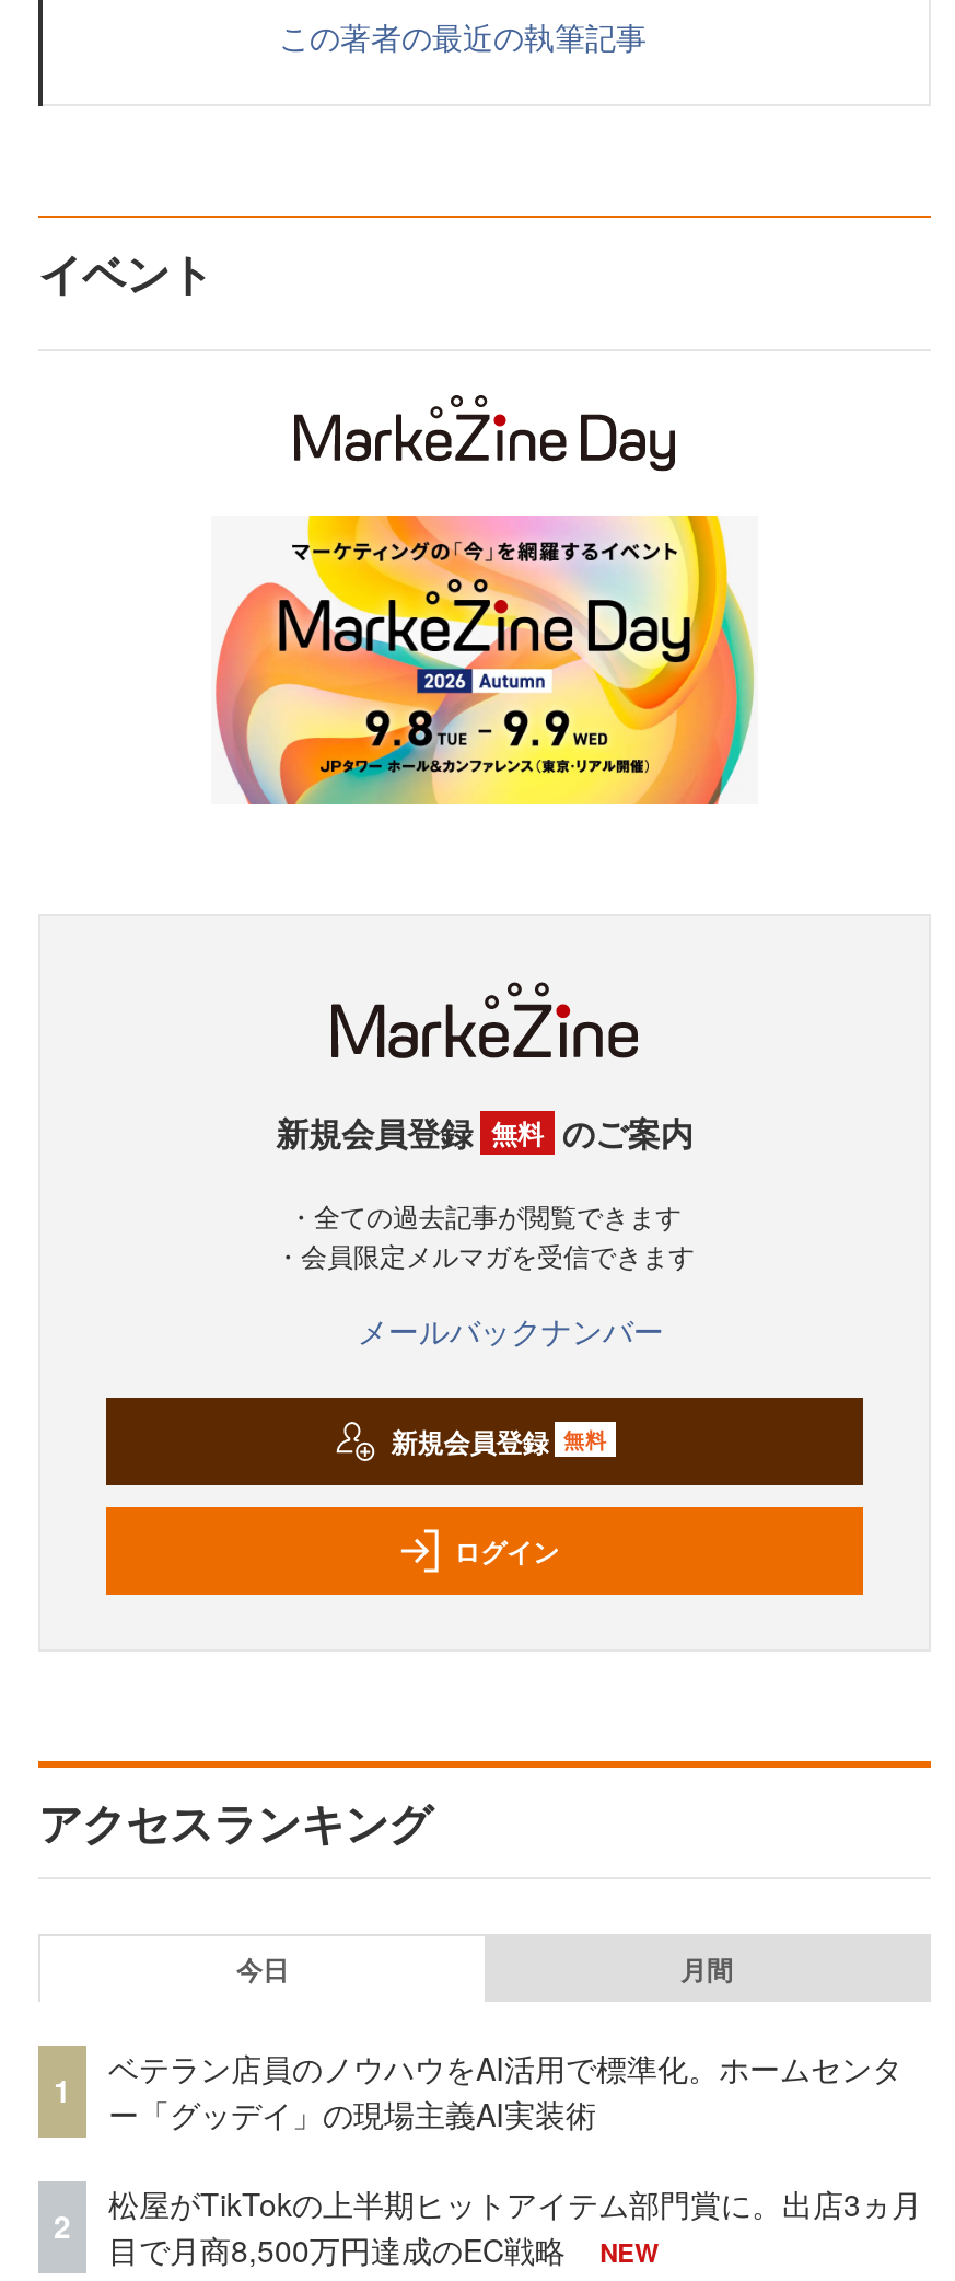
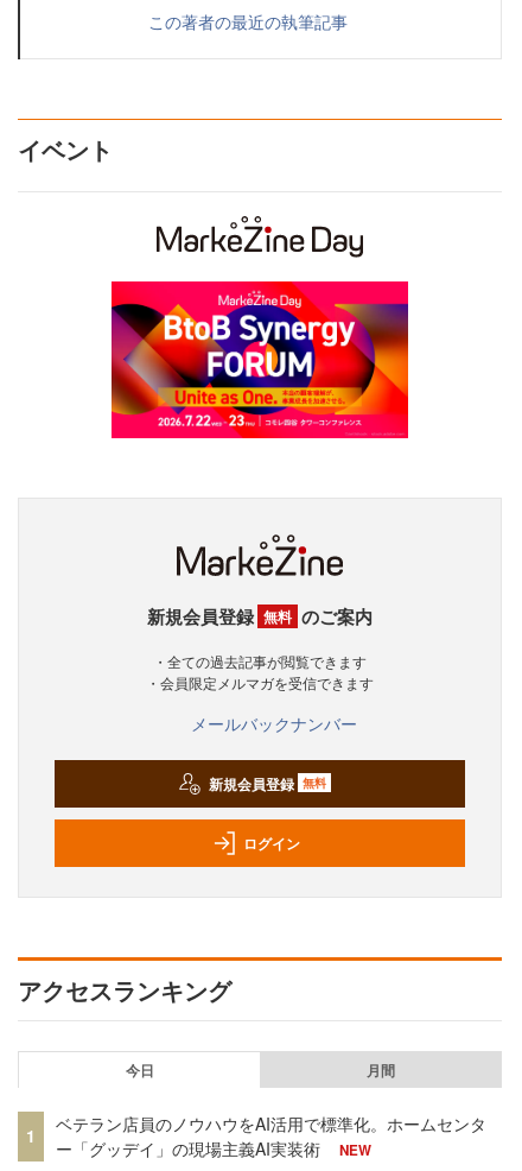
[211,513,758,807] [image] -> [110,280,409,439] [image]
[108,2180,922,2270] 松屋がTikTokの上半期ヒットアイテム部門賞に。出店3ヵ月 | 目で月商8,500万円達成のEC戦略 -> none
[54,2203,71,2247] 2 -> none

